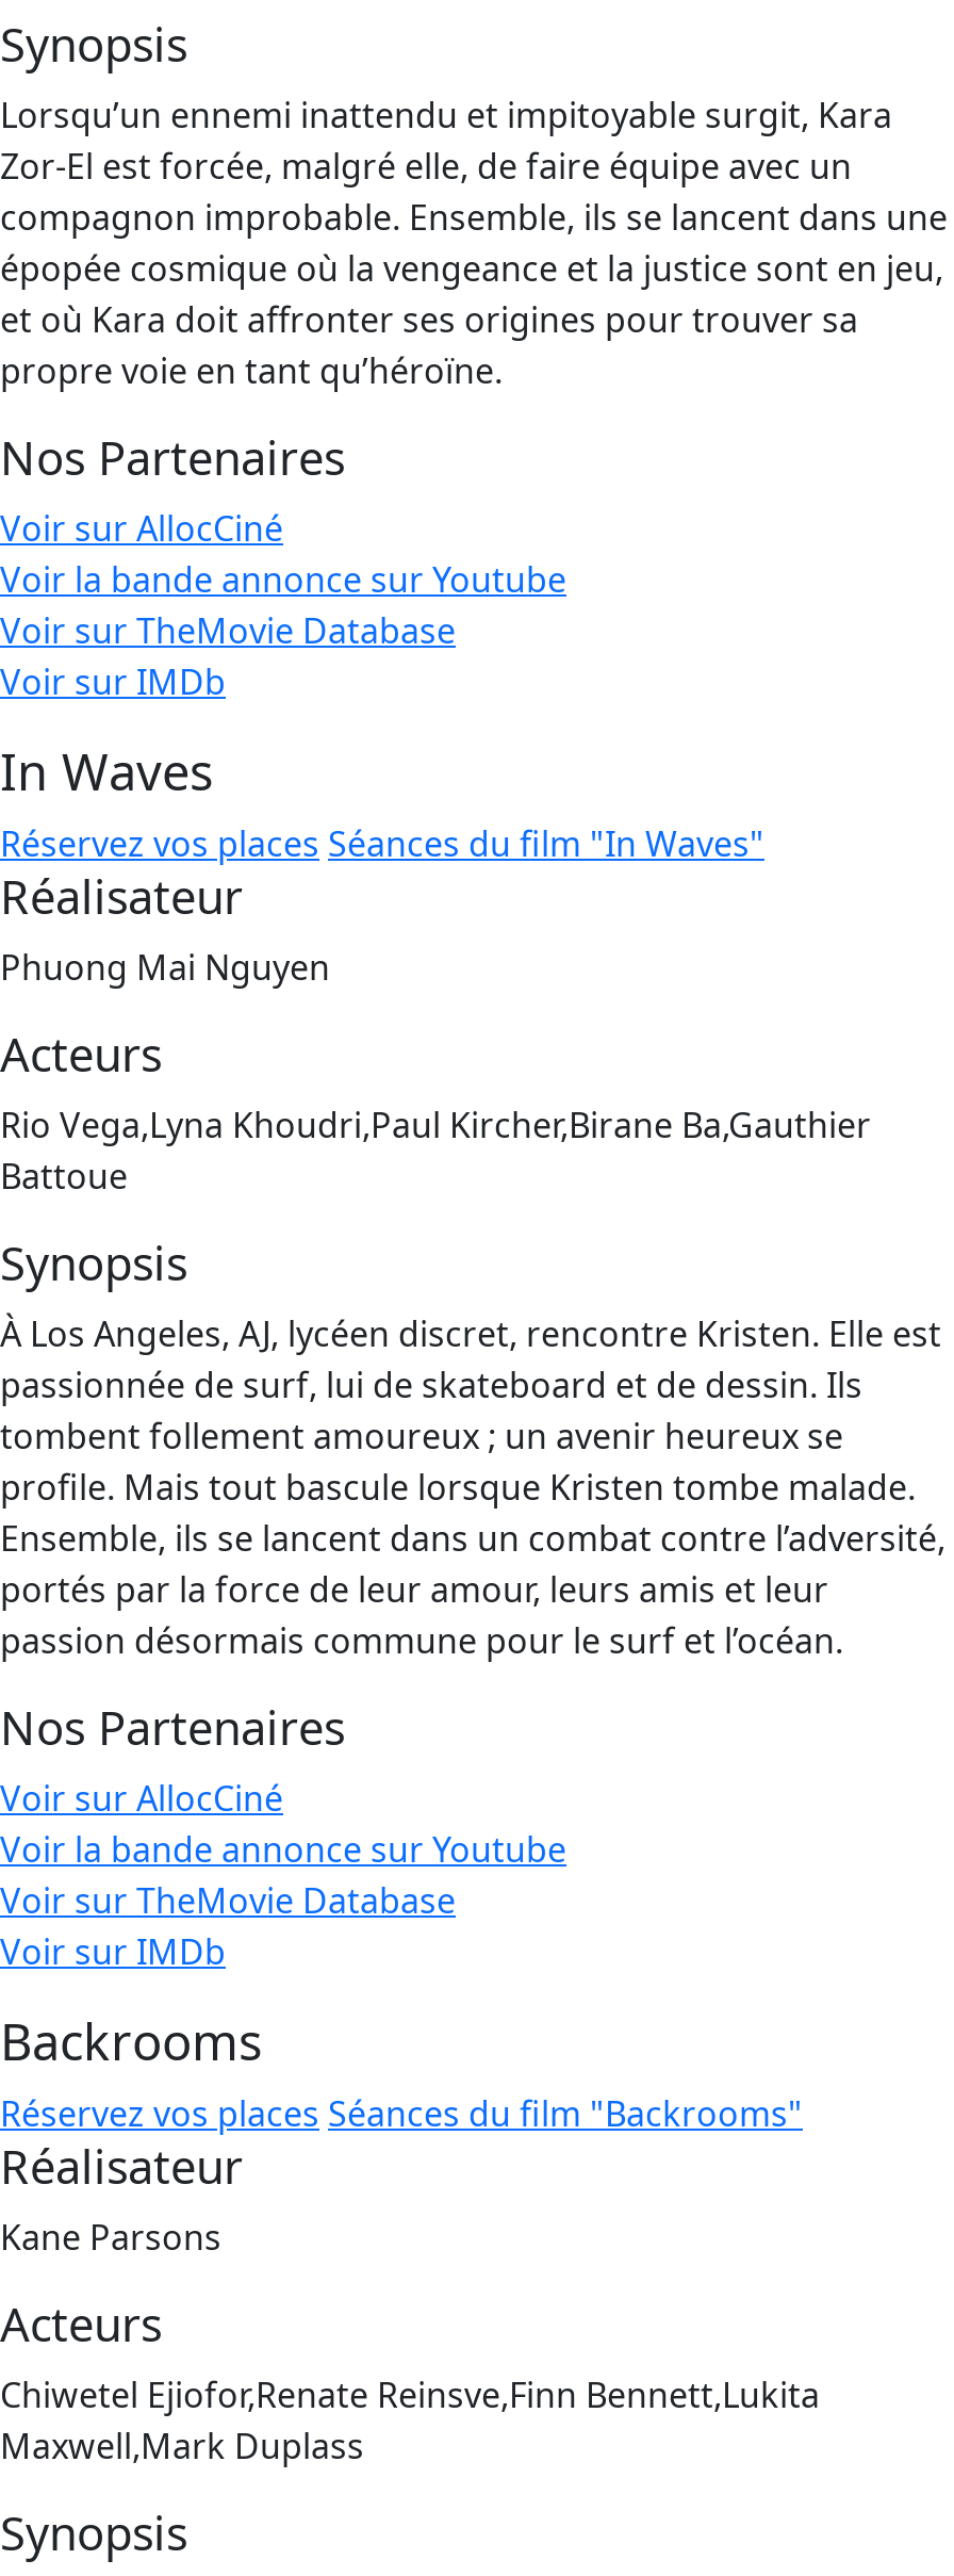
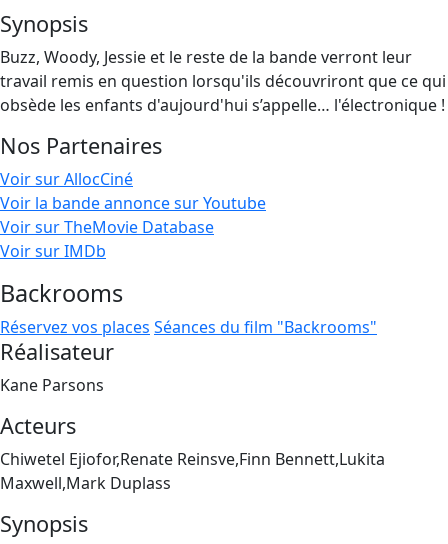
[0,92,948,1664] Lorsqu’un ennemi inattendu et impitoyable surgit, Kara | Zor-El est forcée, malgré elle, de faire équipe avec un | compagnon improbable. Ensemble, ils se lancent dans une | épopée cosmique où la vengeance et la justice sont en jeu, | et où Kara doit affronter ses origines pour trouver sa | propre voie en tant qu’héroïne. | Nos Partenaires | Voir sur AllocCiné | Voir la bande annonce sur Youtube | Voir sur TheMovie Database | Voir sur IMDb | In Waves | Réservez vos places Séances du film "In Waves" | Réalisateur | Phuong Mai Nguyen | Acteurs | Rio Vega,Lyna Khoudri,Paul Kircher,Birane Ba,Gauthier | Battoue | Synopsis | À Los Angeles, AJ, lycéen discret, rencontre Kristen. Elle est | passionnée de surf, lui de skateboard et de dessin. Ils | tombent follement amoureux ; un avenir heureux se | profile. Mais tout bascule lorsque Kristen tombe malade. | Ensemble, ils se lancent dans un combat contre l’adversité, | portés par la force de leur amour, leurs amis et leur | passion désormais commune pour le surf et l’océan. -> [0,46,446,116] Buzz, Woody, Jessie et le reste de la bande verront leur | travail remis en question lorsqu'ils découvriront que ce qui | obsède les enfants d'aujourd'hui s’appelle… l'électronique !

